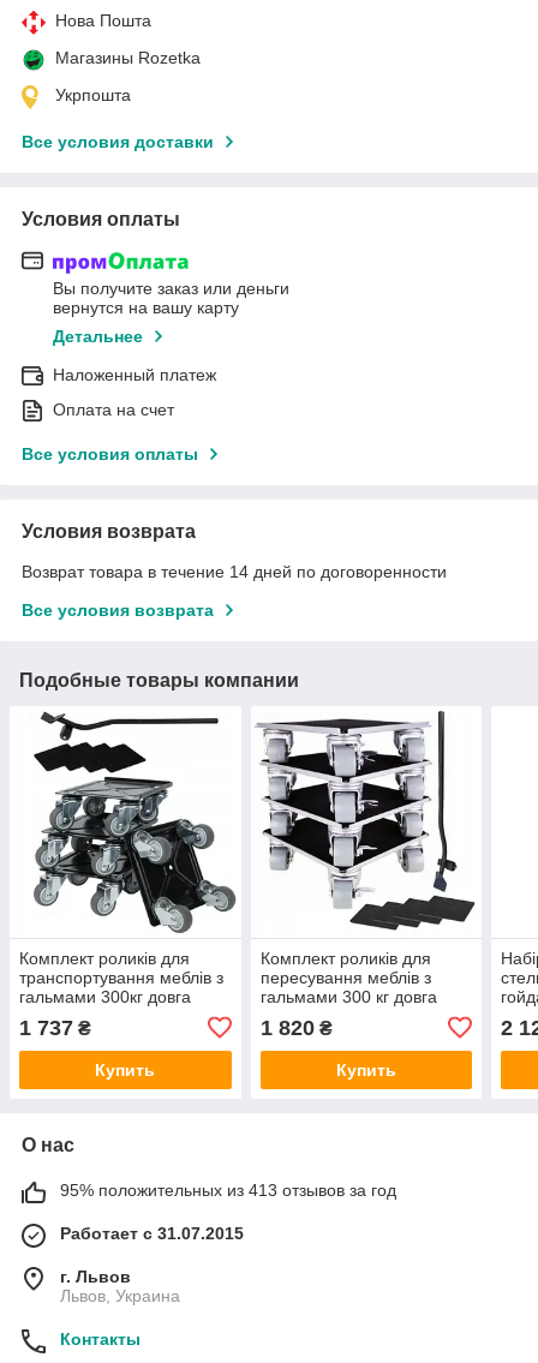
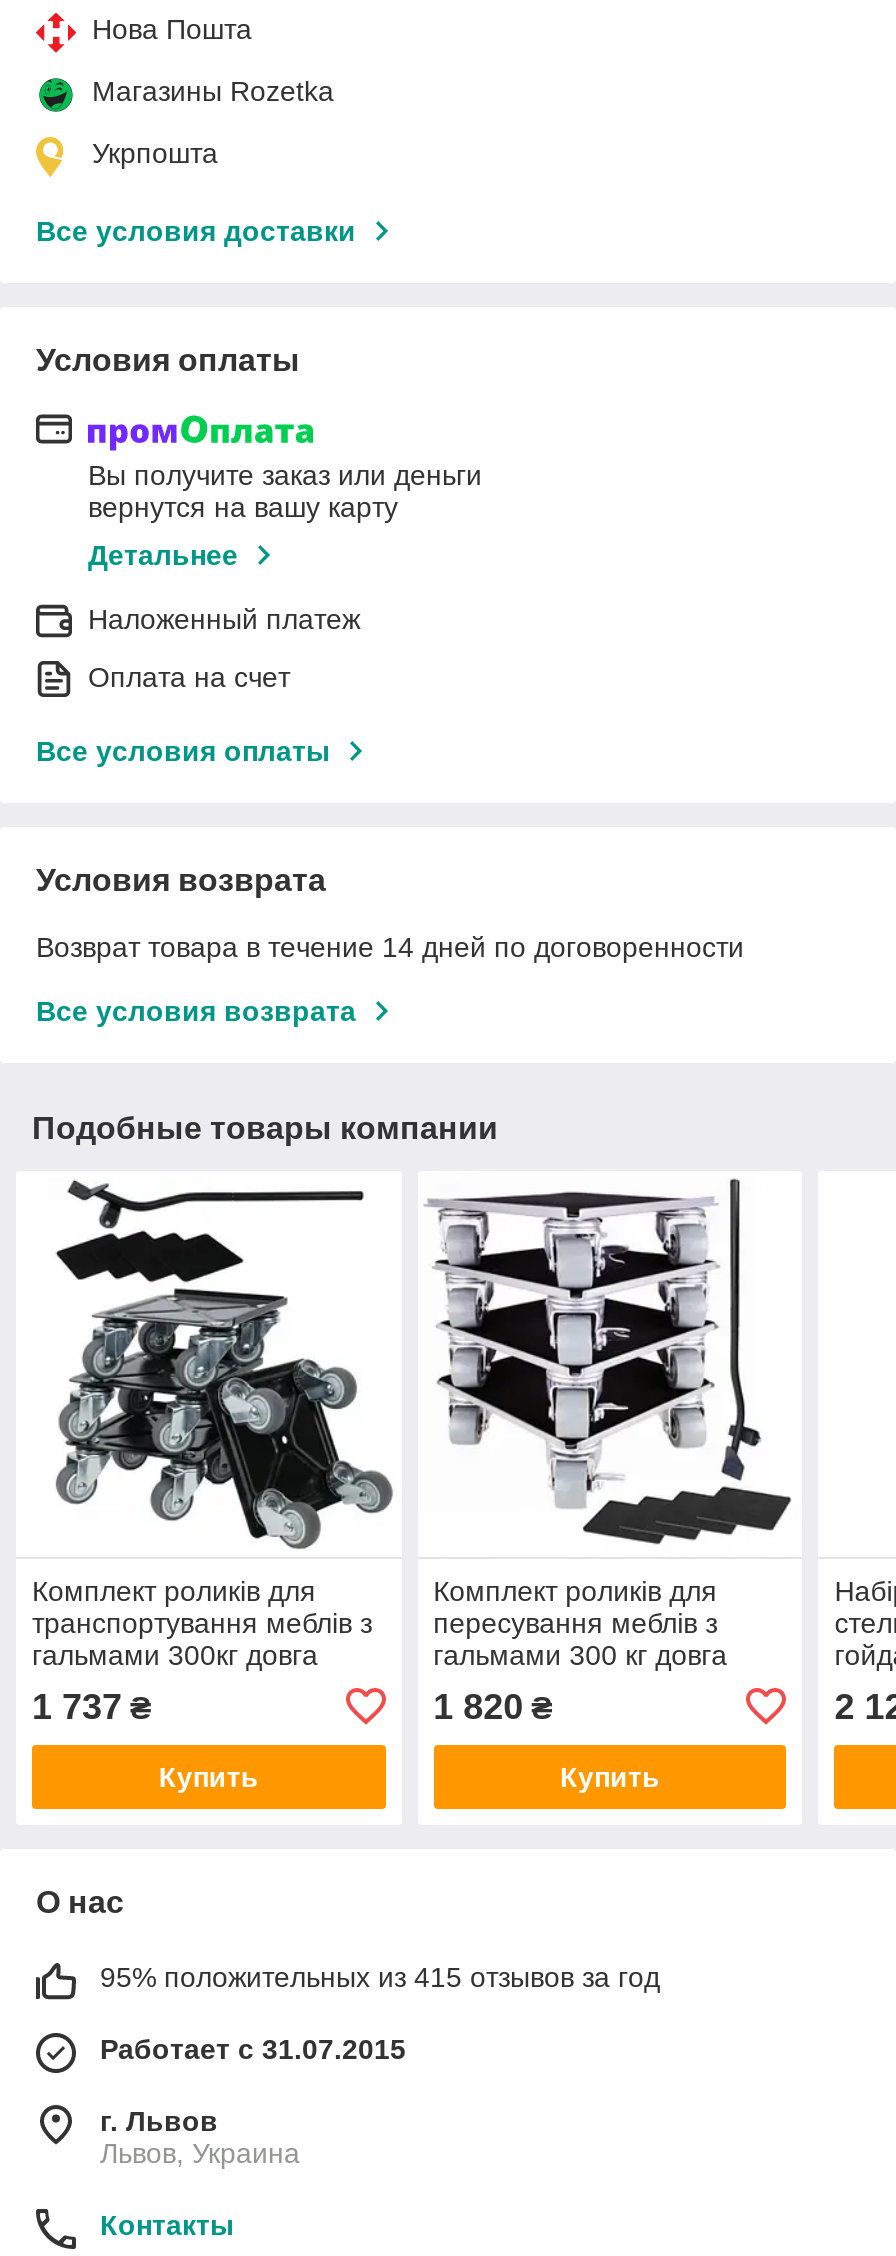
[60,1180,396,1199] 95% положительных из 413 отзывов за год -> [100,1961,660,1993] 95% положительных из 415 отзывов за год

